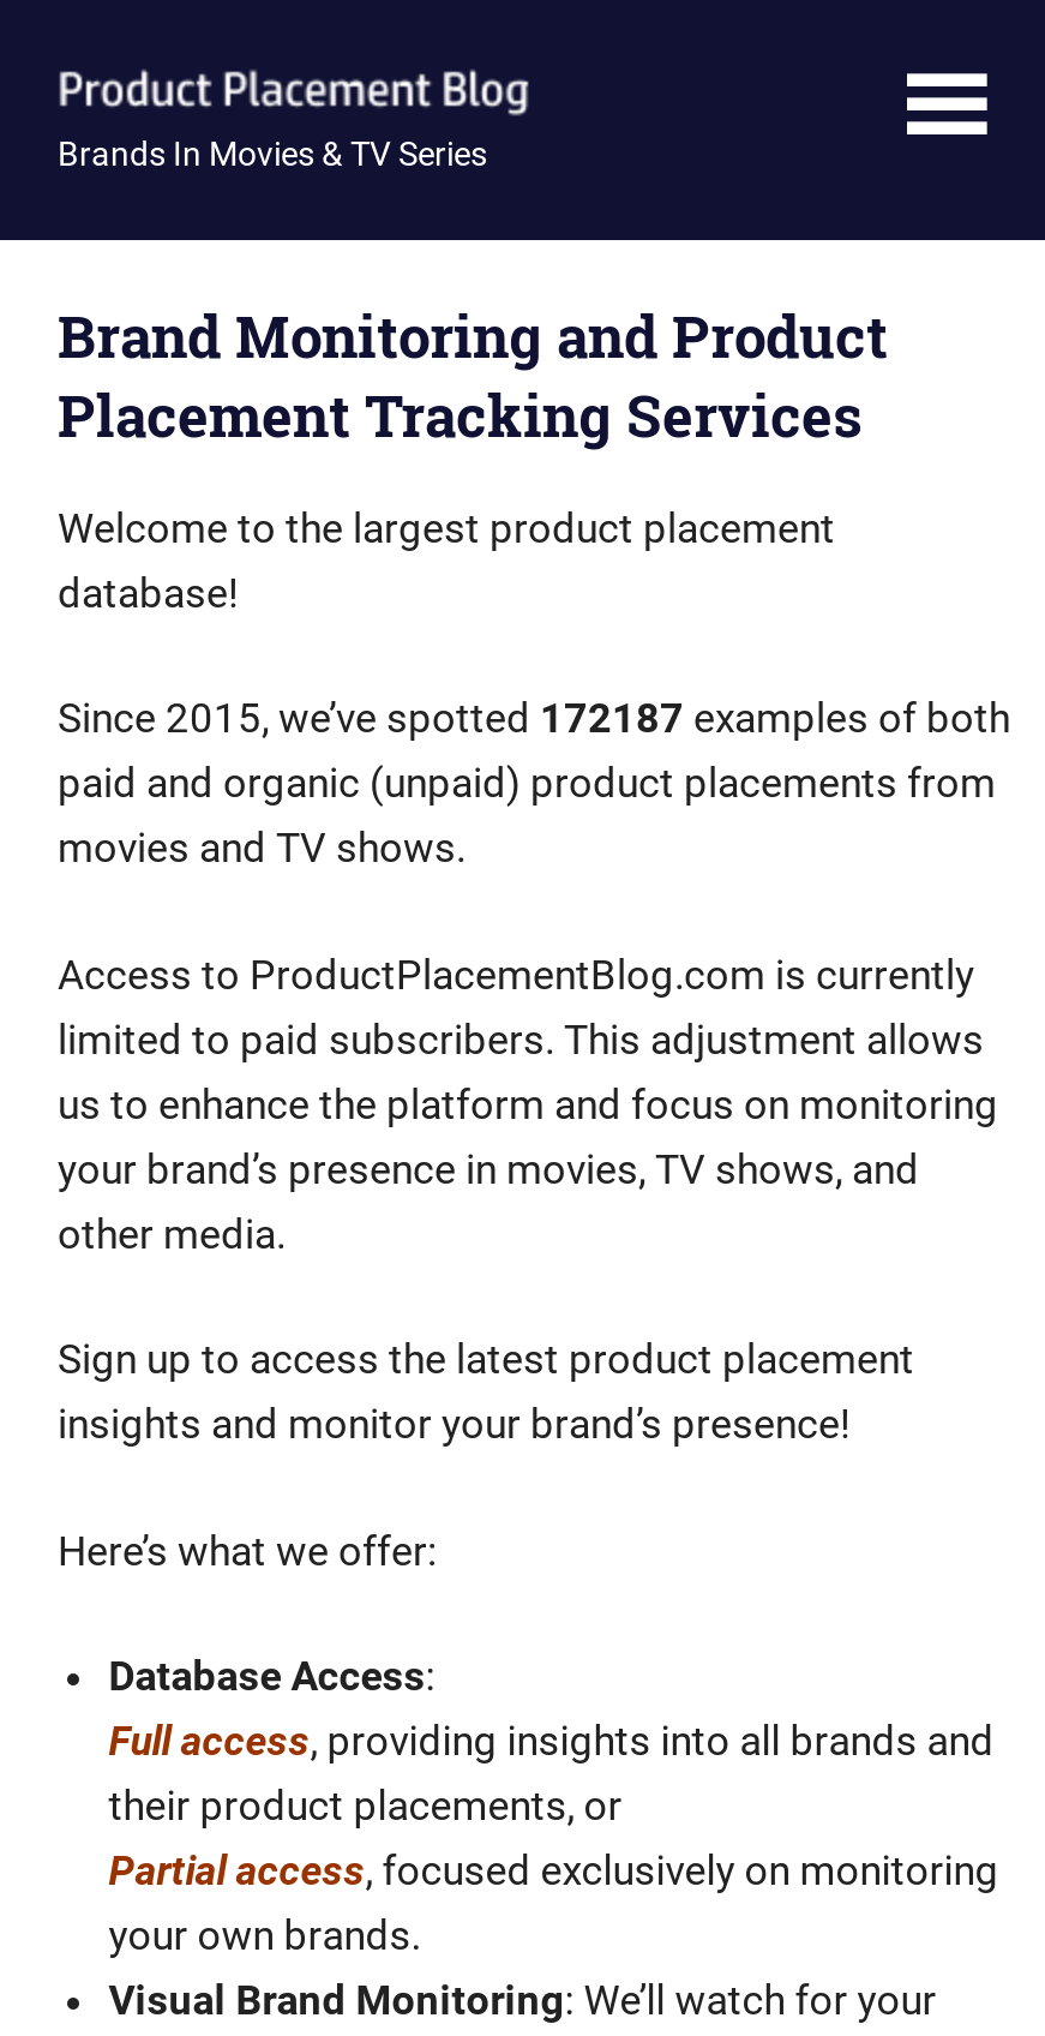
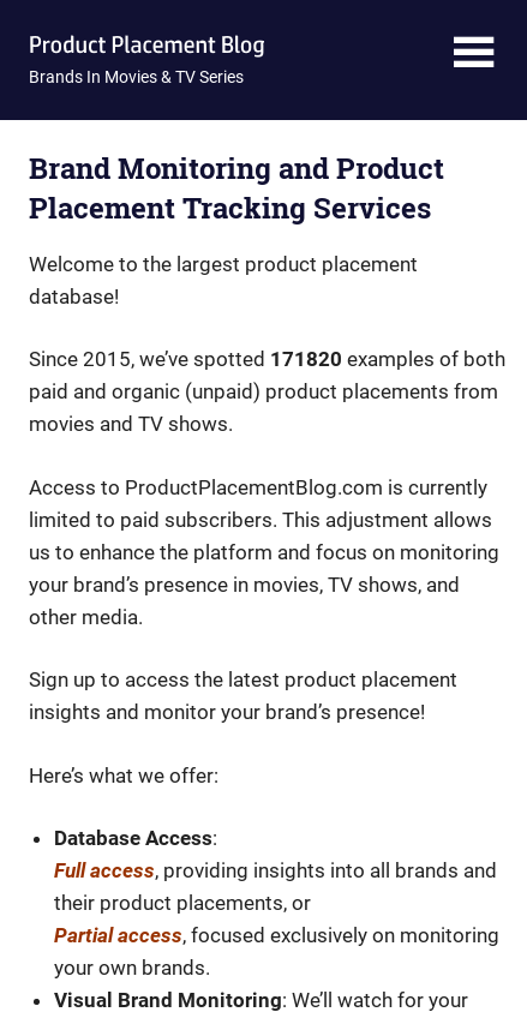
[58,694,1010,742] Since 2015, we’ve spotted 172187 examples of both -> [29,347,505,371] Since 2015, we’ve spotted 171820 examples of both

